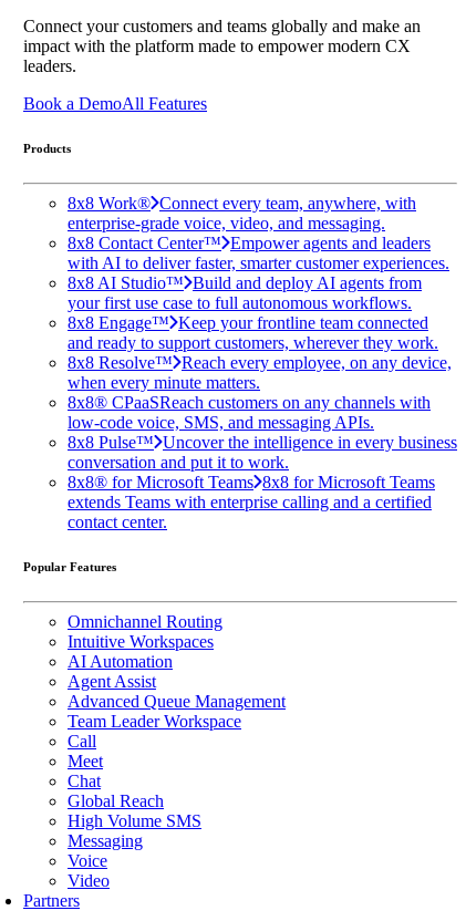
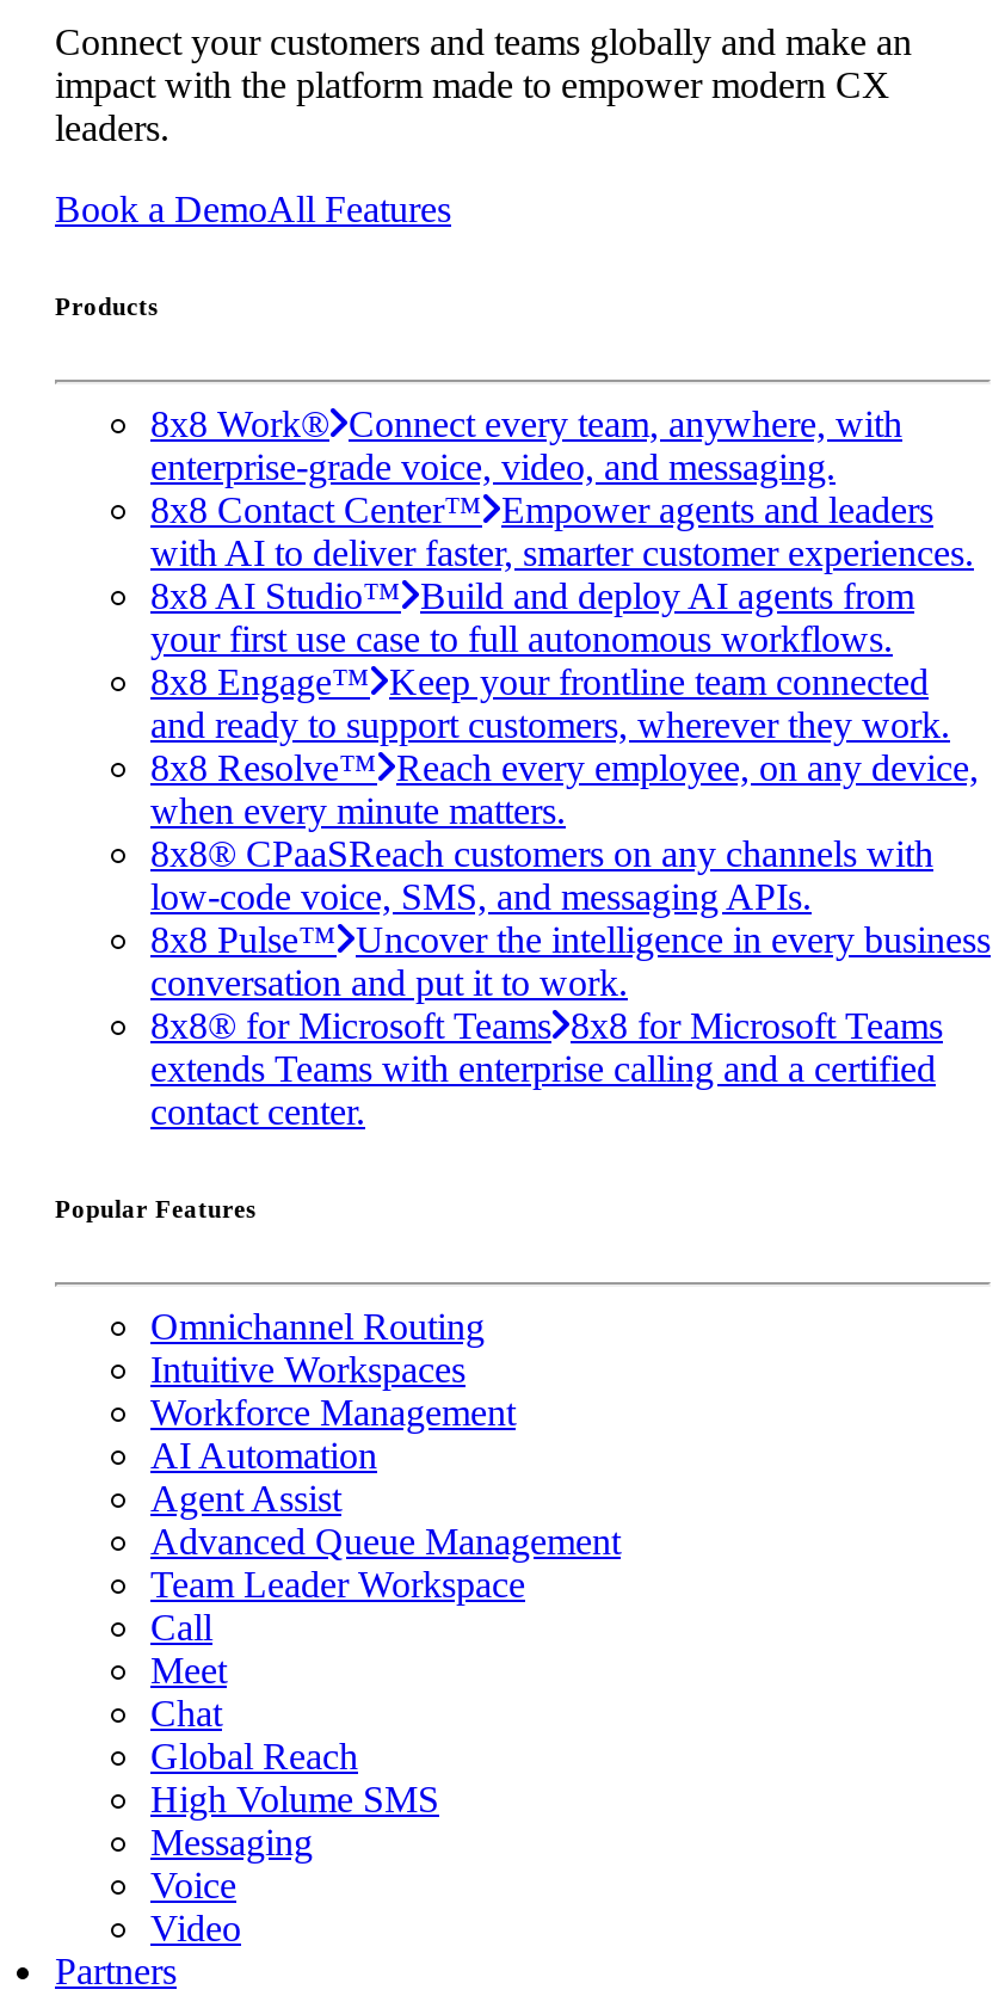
none -> [150,1391,516,1432] Workforce Management

